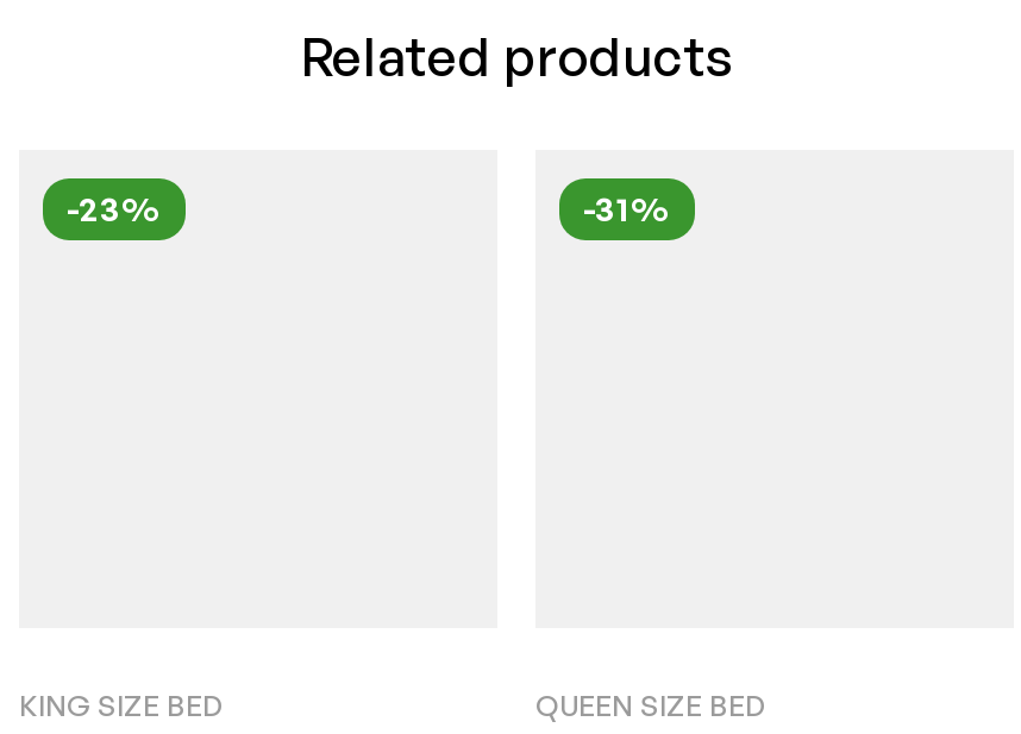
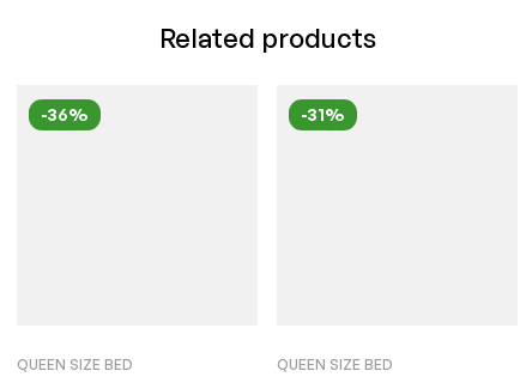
[67,188,162,228] -23% -> [41,104,89,124] -36%
[19,688,224,723] KING SIZE BED -> [17,355,133,373] QUEEN SIZE BED

